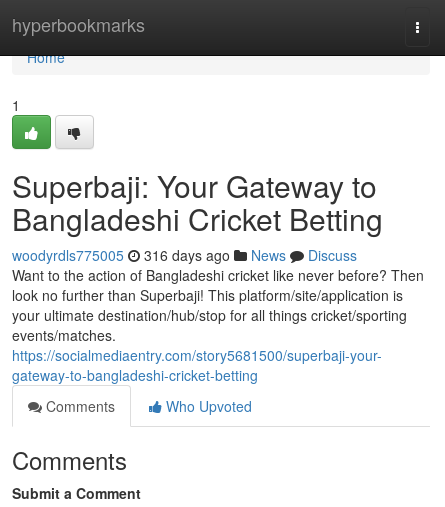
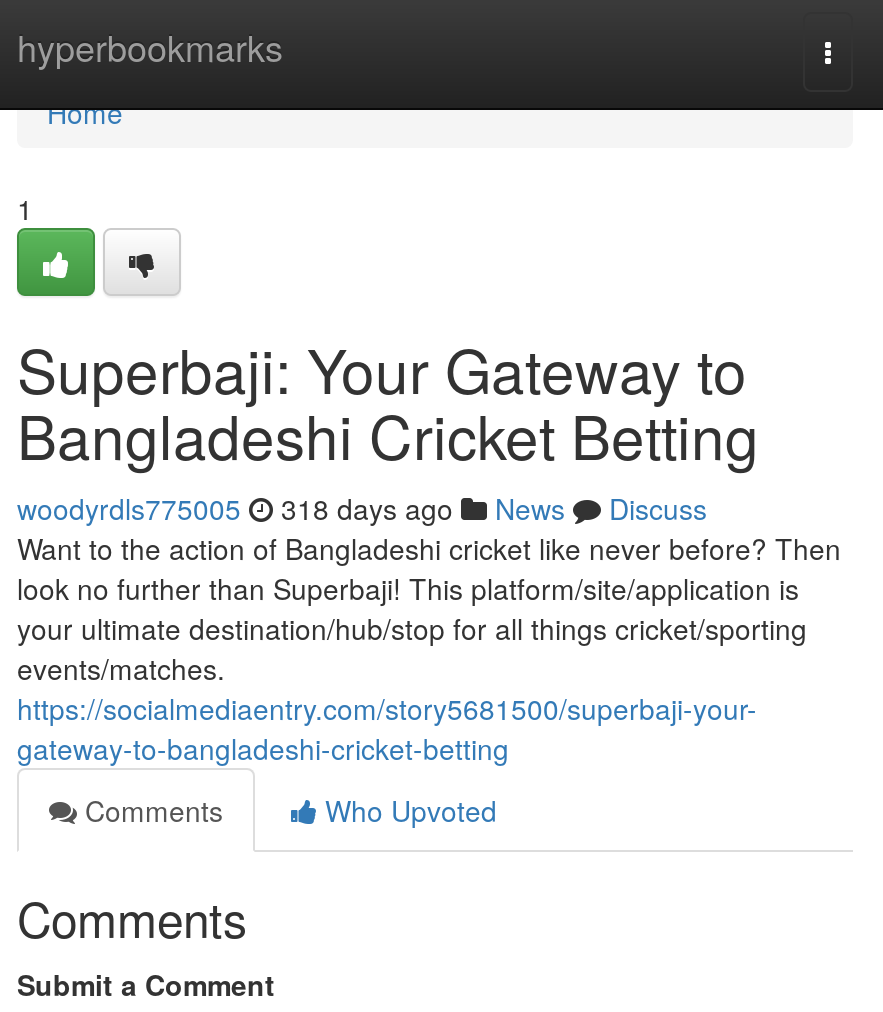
[12,245,357,265] woodyrdls775005 316 days ago News Discuss -> [17,488,707,528] woodyrdls775005 318 days ago News Discuss

